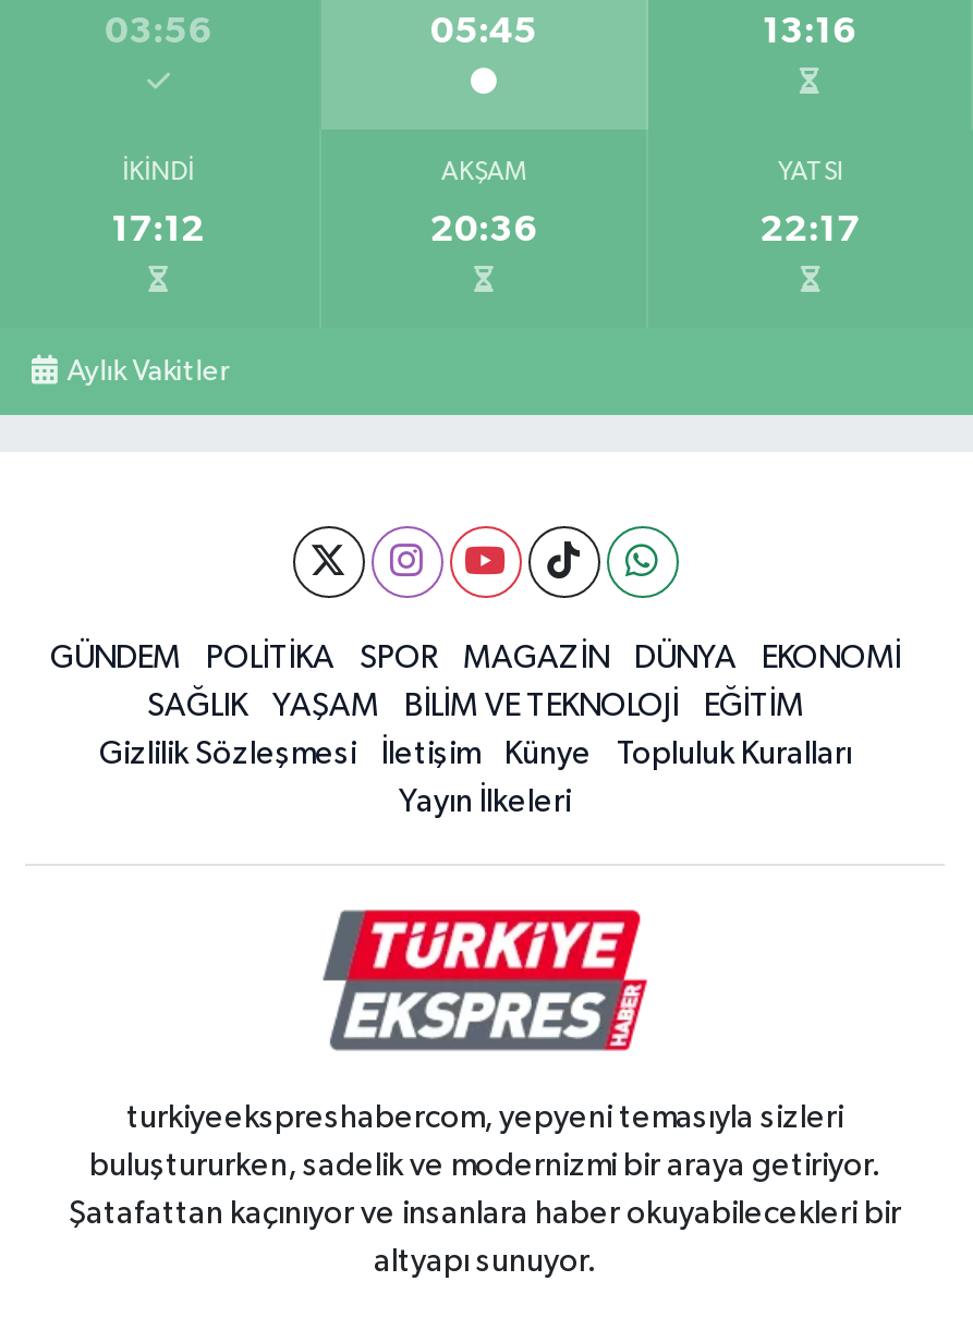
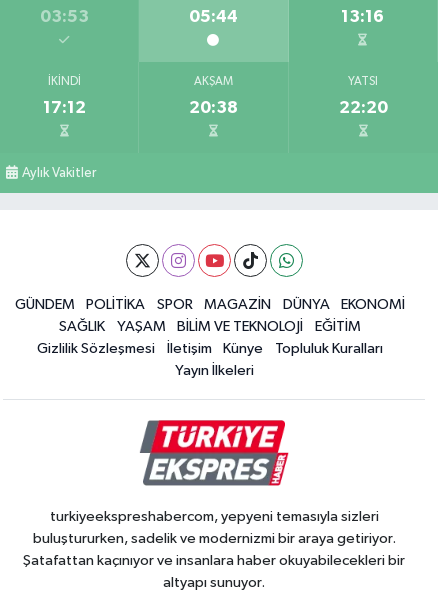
[105,12,212,49] 03:56 -> [40,8,89,25] 03:53
[430,12,537,49] 05:45 -> [189,8,238,25] 05:44
[430,210,537,247] 20:36 -> [189,99,238,116] 20:38
[760,210,860,247] 22:17 -> [339,99,388,116] 22:20

